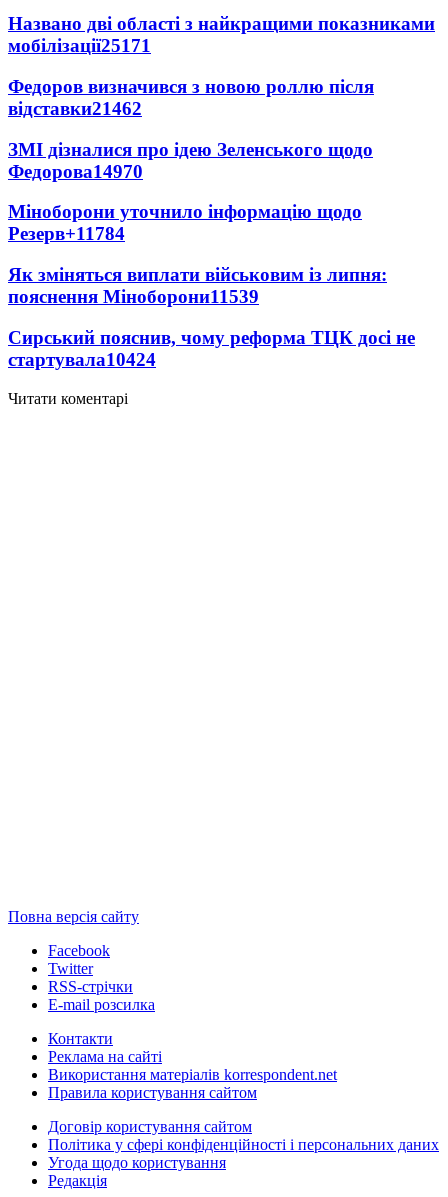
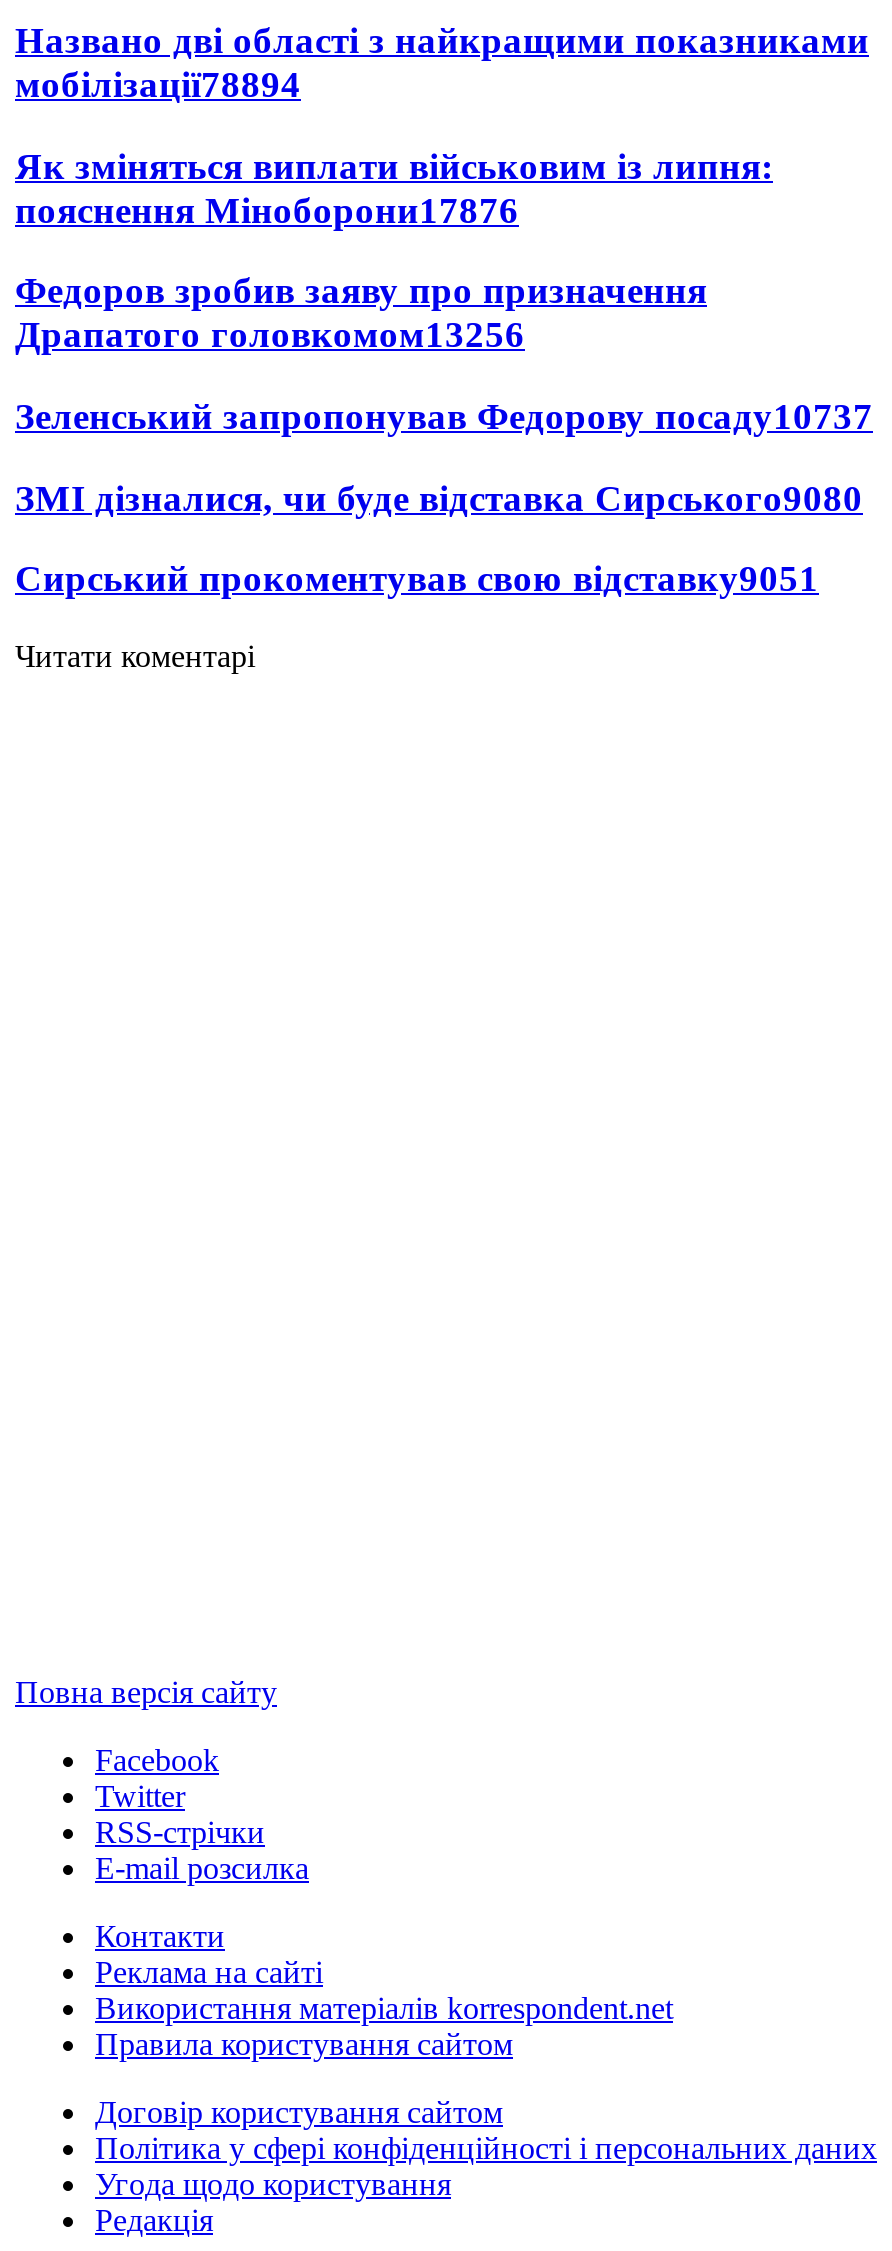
[8,35,374,244] мобілізації25171 | Федоров визначився з новою роллю після | відставки21462 | ЗМІ дізналися про ідею Зеленського щодо | Федорова14970 | Міноборони уточнило інформацію щодо | Резерв+11784 -> [15,62,301,104] мобілізації78894
moved [8,264,387,285] -> [15,144,773,186]: Як зміняться виплати військовим із липня:
[8,286,415,370] пояснення Міноборони11539 | Сирський пояснив, чому реформа ТЦК досі не | стартувала10424 -> [15,188,873,600] пояснення Міноборони17876 | Федоров зробив заяву про призначення | Драпатого головкомом13256 | Зеленський запропонував Федорову посаду10737 | ЗМІ дізналися, чи буде відставка Сирського9080 | Сирський прокоментував свою відставку9051

